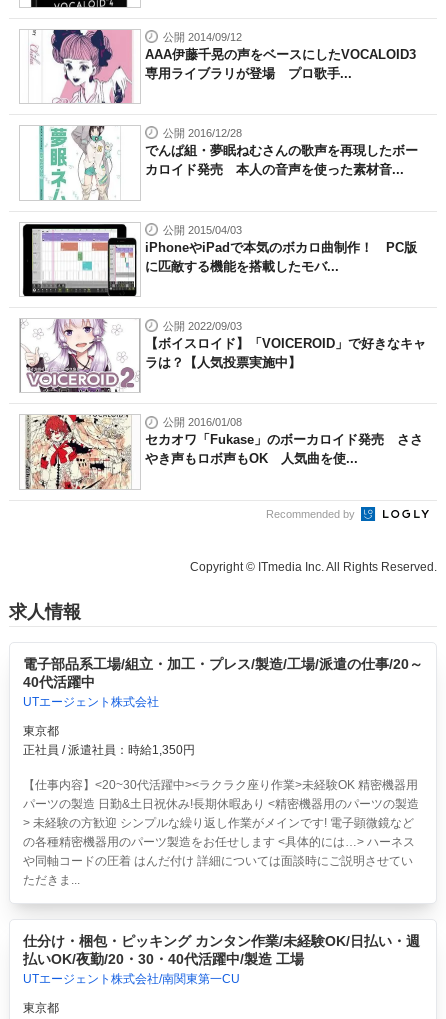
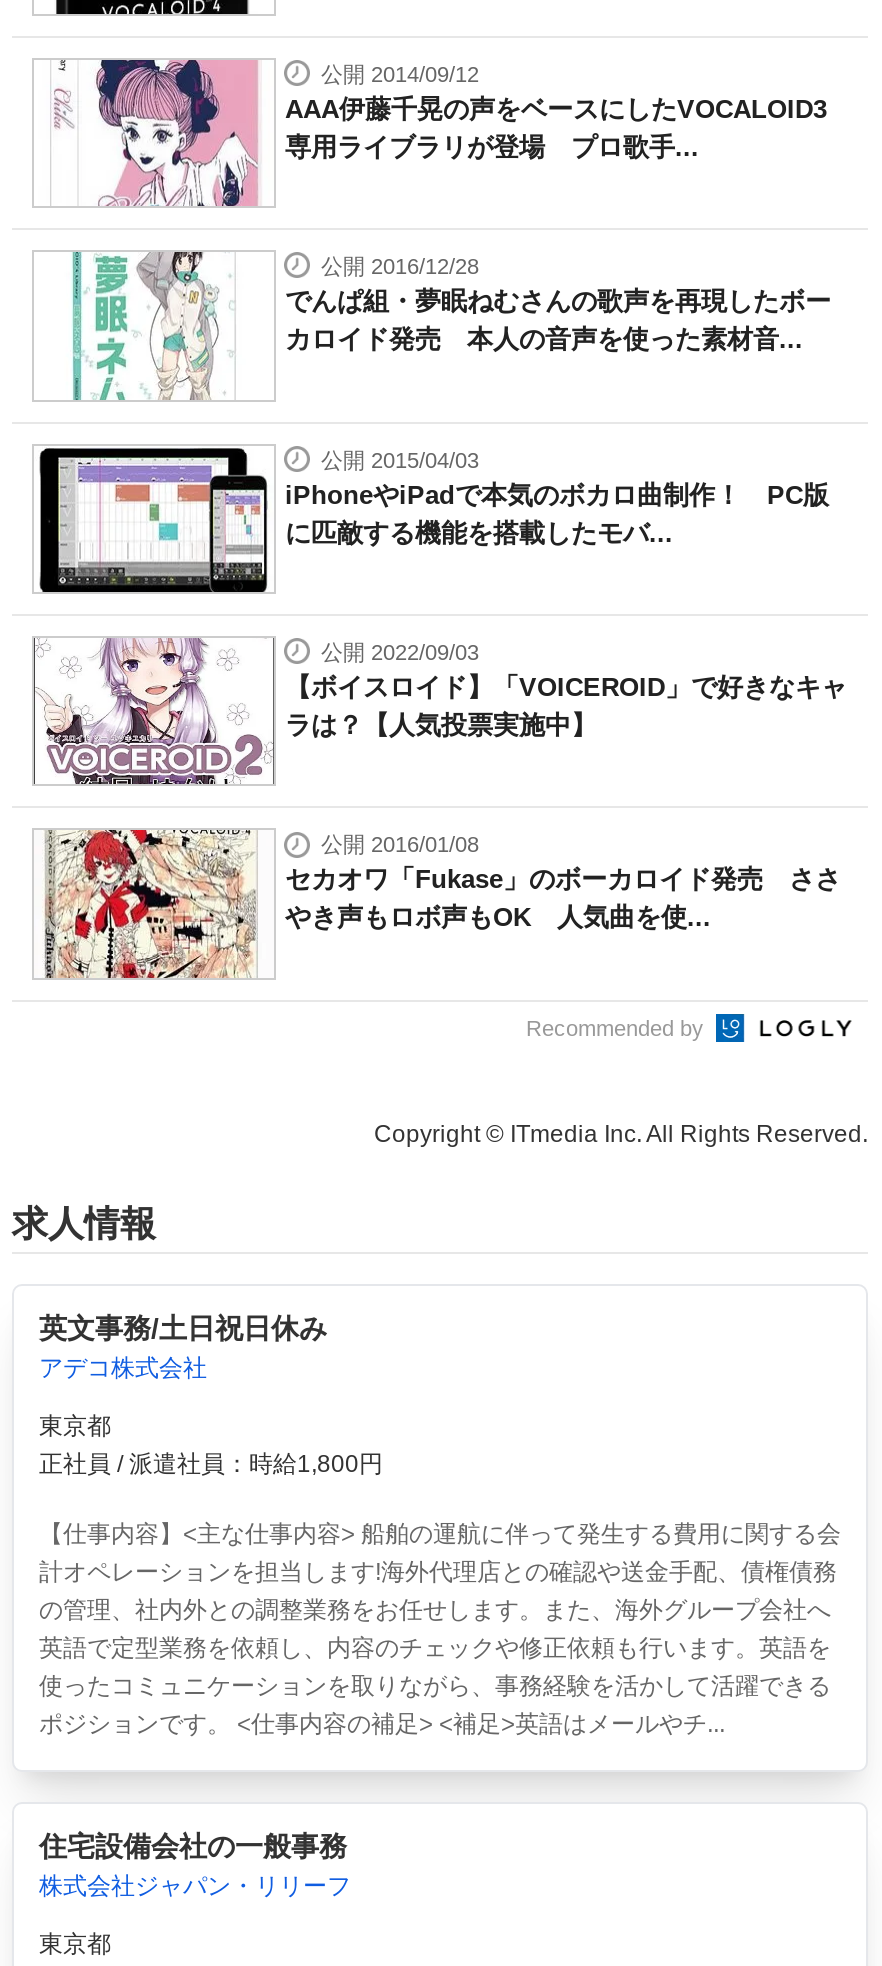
[22,656,422,709] 電子部品系工場/組立・加工・プレス/製造/工場/派遣の仕事/20～ | 40代活躍中 | UTエージェント株式会社 -> [39,1313,327,1383] 英文事務/土日祝日休み | アデコ株式会社
[22,743,194,757] 正社員 / 派遣社員：時給1,350円 -> [39,1451,383,1479] 正社員 / 派遣社員：時給1,800円
[22,778,418,887] 【仕事内容】<20~30代活躍中><ラクラク座り作業>未経験OK 精密機器用 | パーツの製造 日勤&土日祝休み!長期休暇あり<精密機器用のパーツの製造 | > 未経験の方歓迎 シンプルな繰り返し作業がメインです! 電子顕微鏡など | の各種精密機器用のパーツ製造をお任せします <具体的には…> ハーネス | や同軸コードの圧着 はんだ付け 詳細については面談時にご説明させてい | ただきま... -> [39,1521,841,1739] 【仕事内容】<主な仕事内容> 船舶の運航に伴って発生する費用に関する会 | 計オペレーションを担当します!海外代理店との確認や送金手配、債権債務 | の管理、社内外との調整業務をお任せします。また、海外グループ会社へ | 英語で定型業務を依頼し、内容のチェックや修正依頼も行います。英語を | 使ったコミュニケーションを取りながら、事務経験を活かして活躍できる | ポジションです。 <仕事内容の補足> <補足>英語はメールやチ...
[22,933,419,986] 仕分け・梱包・ピッキング カンタン作業/未経験OK/日払い・週 | 払いOK/夜勤/20・30・40代活躍中/製造 工場 | UTエージェント株式会社/南関東第一CU -> [39,1831,351,1901] 住宅設備会社の一般事務 | 株式会社ジャパン・リリーフ

